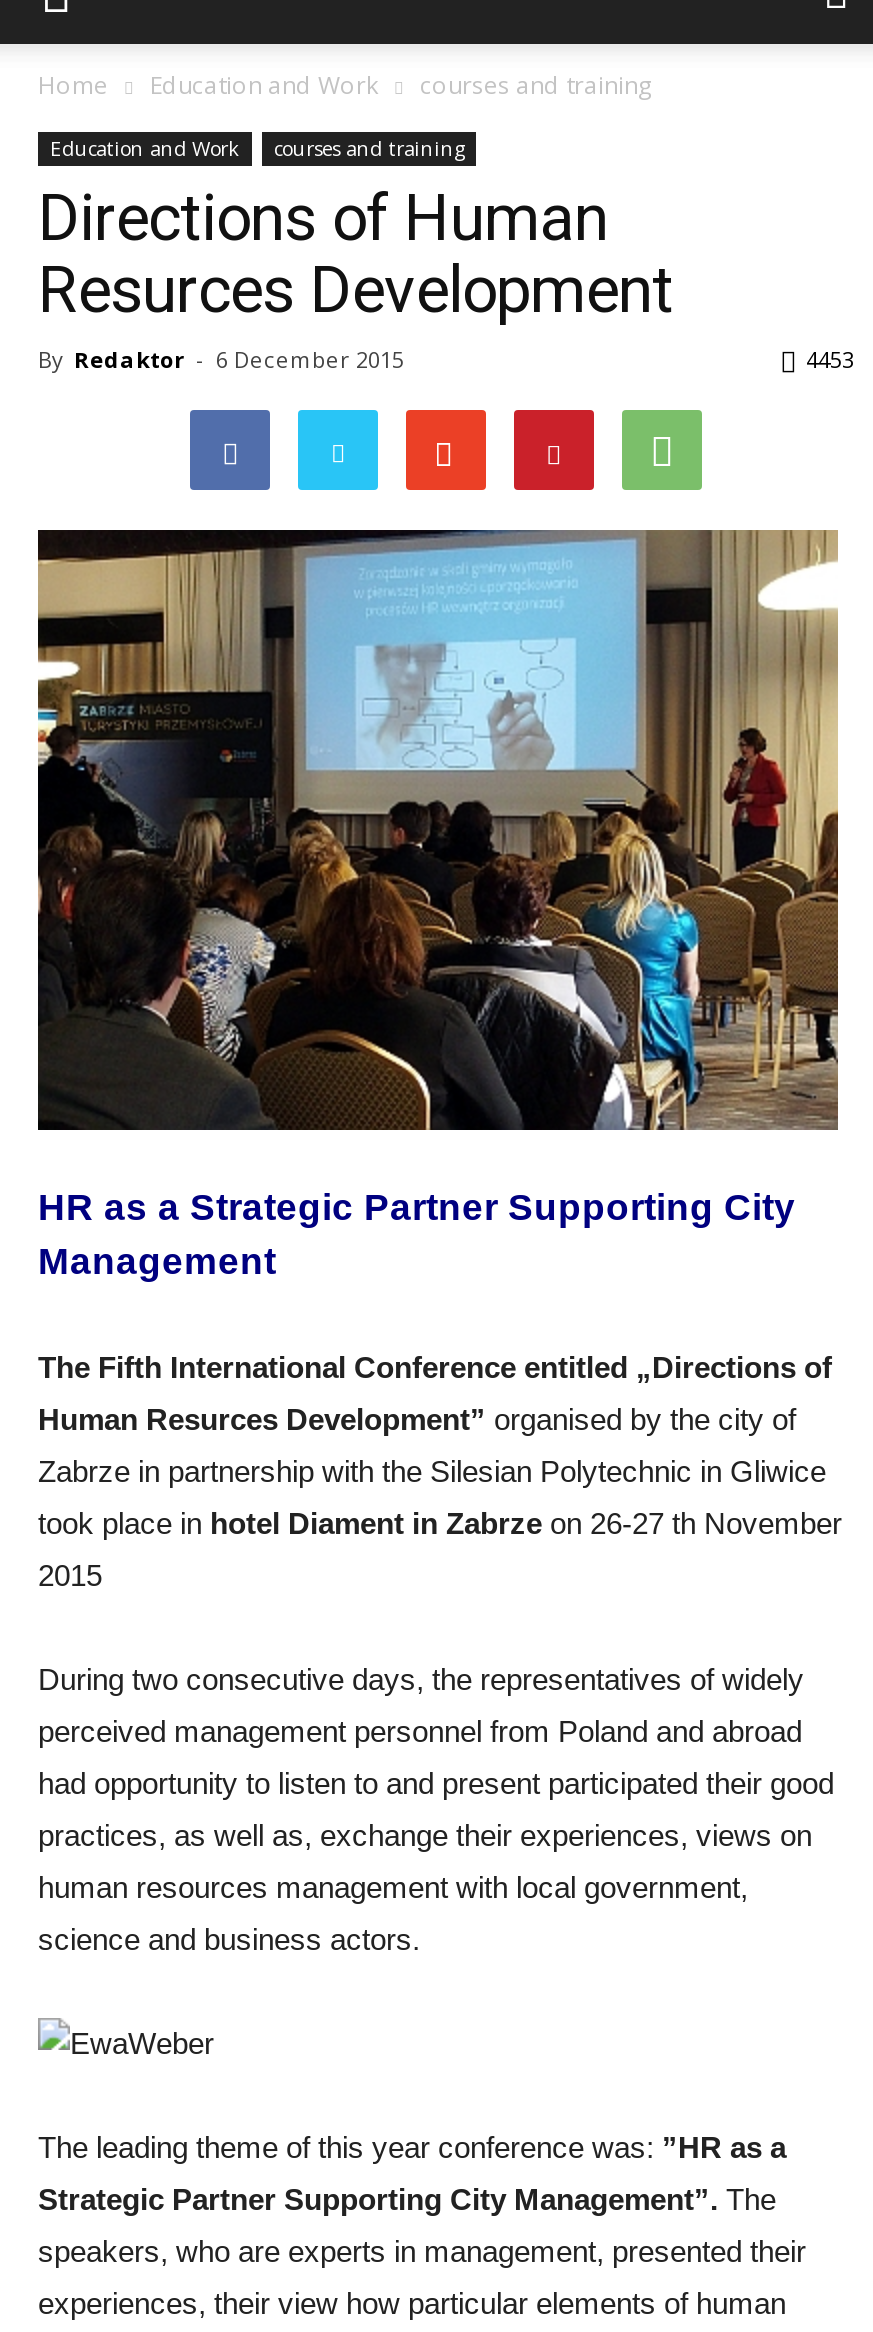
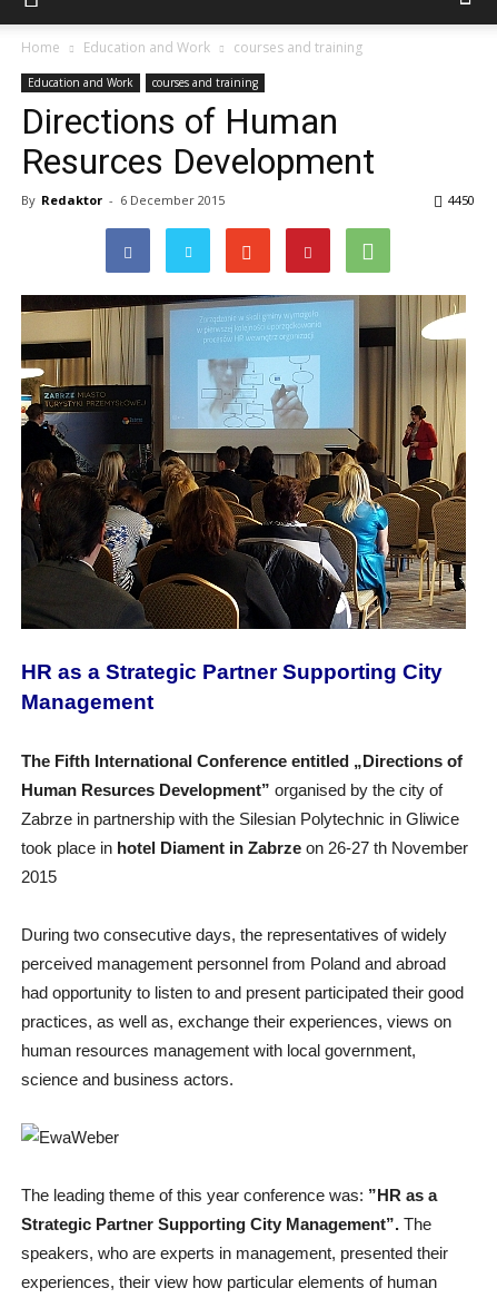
[806,344,854,374] 4453 -> [448,191,475,208] 4450

